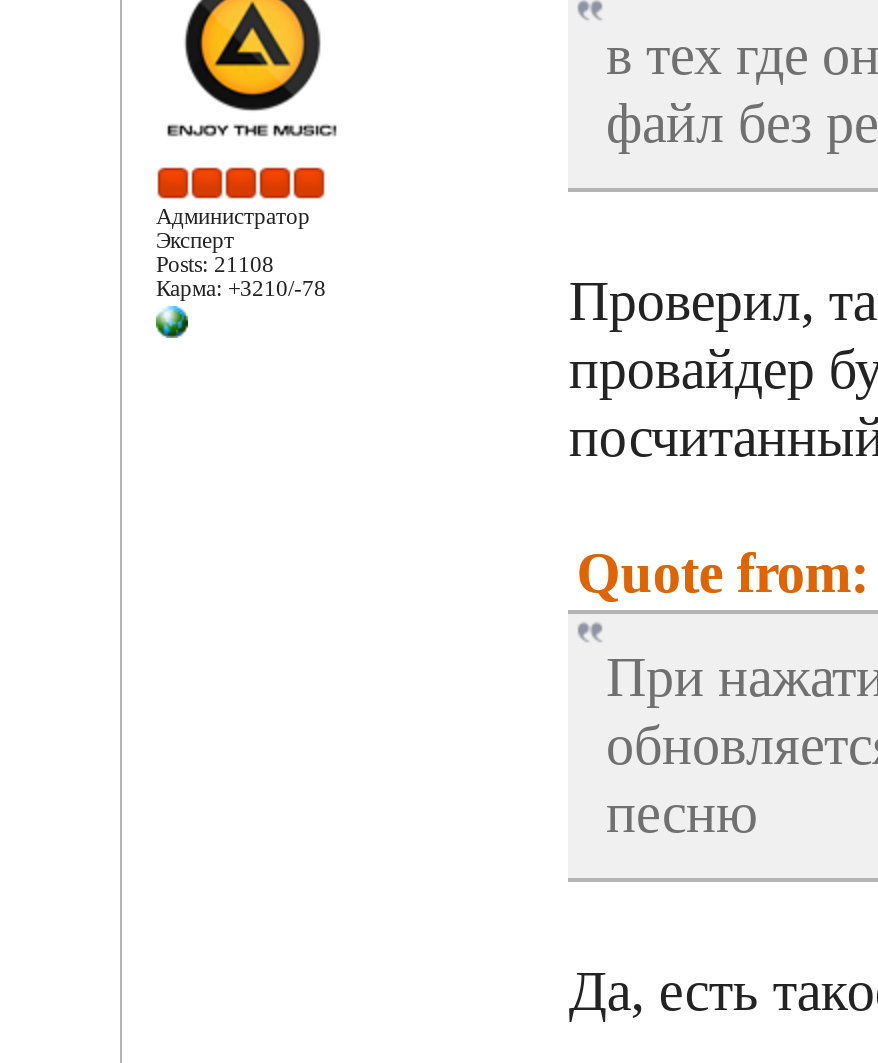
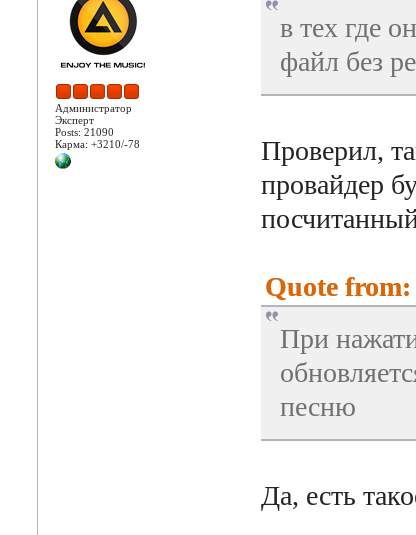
[156,251,274,275] Posts: 21108 -> [55,125,114,137] Posts: 21090

